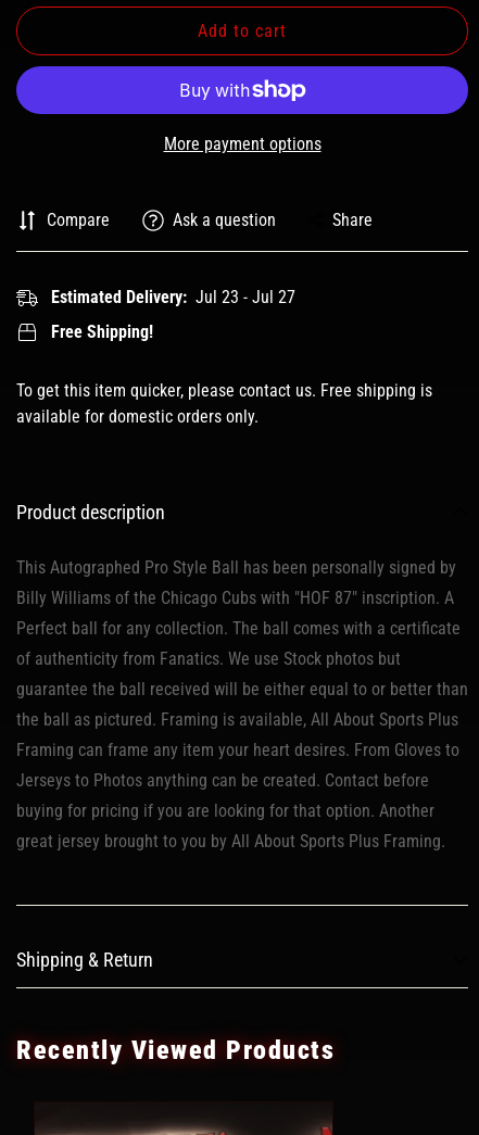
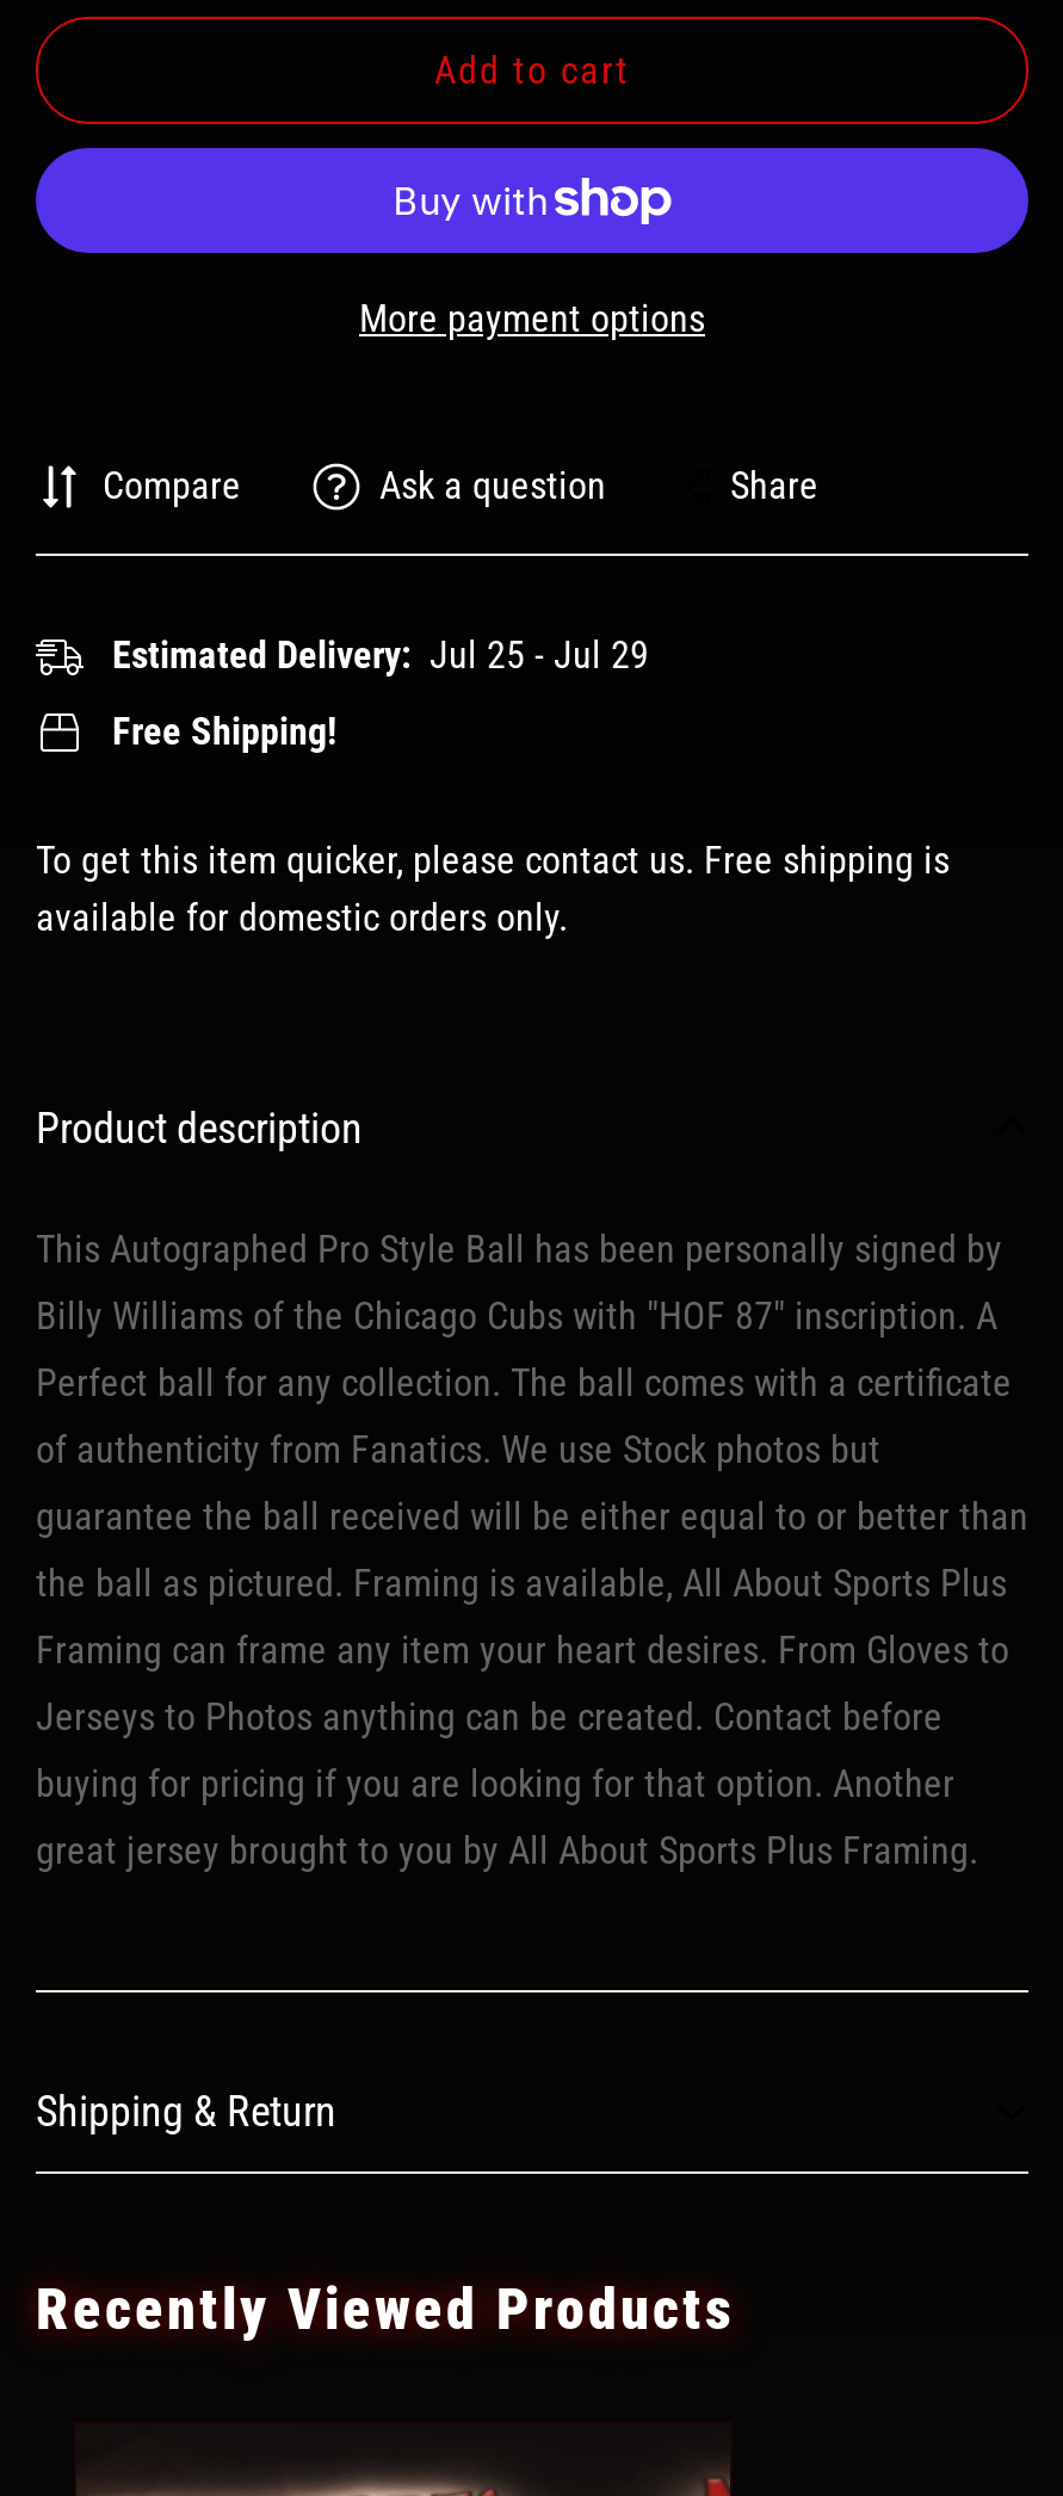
[51,287,295,307] Estimated Delivery: Jul 23 - Jul 27 -> [112,632,649,678] Estimated Delivery: Jul 25 - Jul 29

